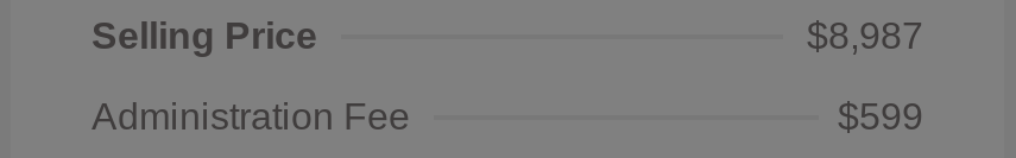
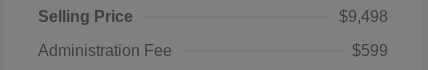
[807,14,923,55] $8,987 -> [339,8,388,25] $9,498

